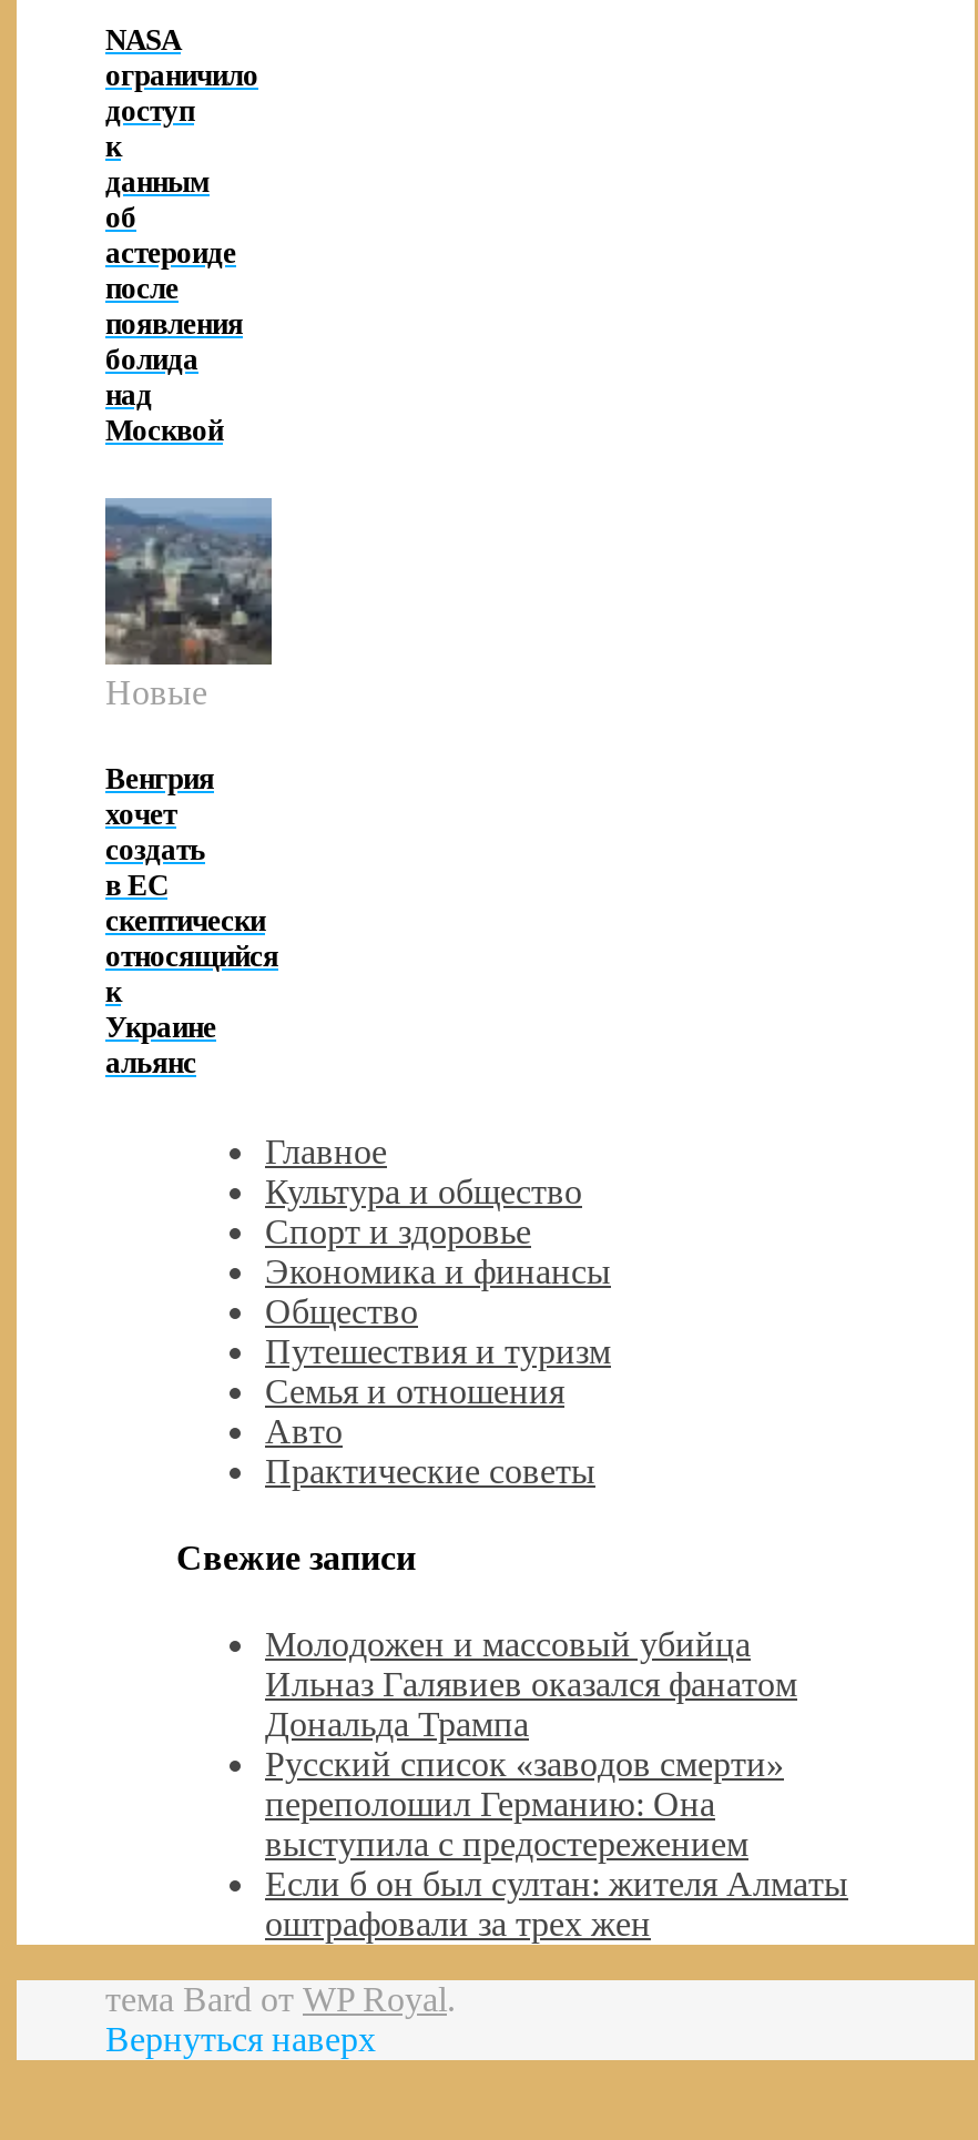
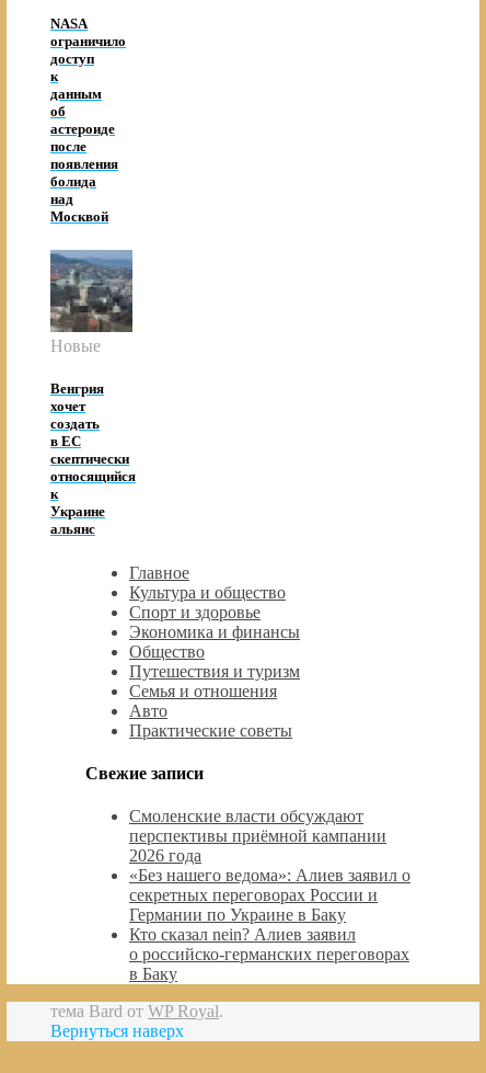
[265,1625,848,1943] Молодожен и массовый убийца | Ильназ Галявиев оказался фанатом | Дональда Трампа | Русский список «заводов смерти» | переполошил Германию: Она | выступила с предостережением | Если б он был султан: жителя Алматы | оштрафовали за трех жен -> [129,807,410,983] Смоленские власти обсуждают | перспективы приёмной кампании | 2026 года | «Без нашего ведома»: Алиев заявил о | секретных переговорах России и | Германии по Украине в Баку | Кто сказал nein? Алиев заявил | о российско-германских переговорах | в Баку

